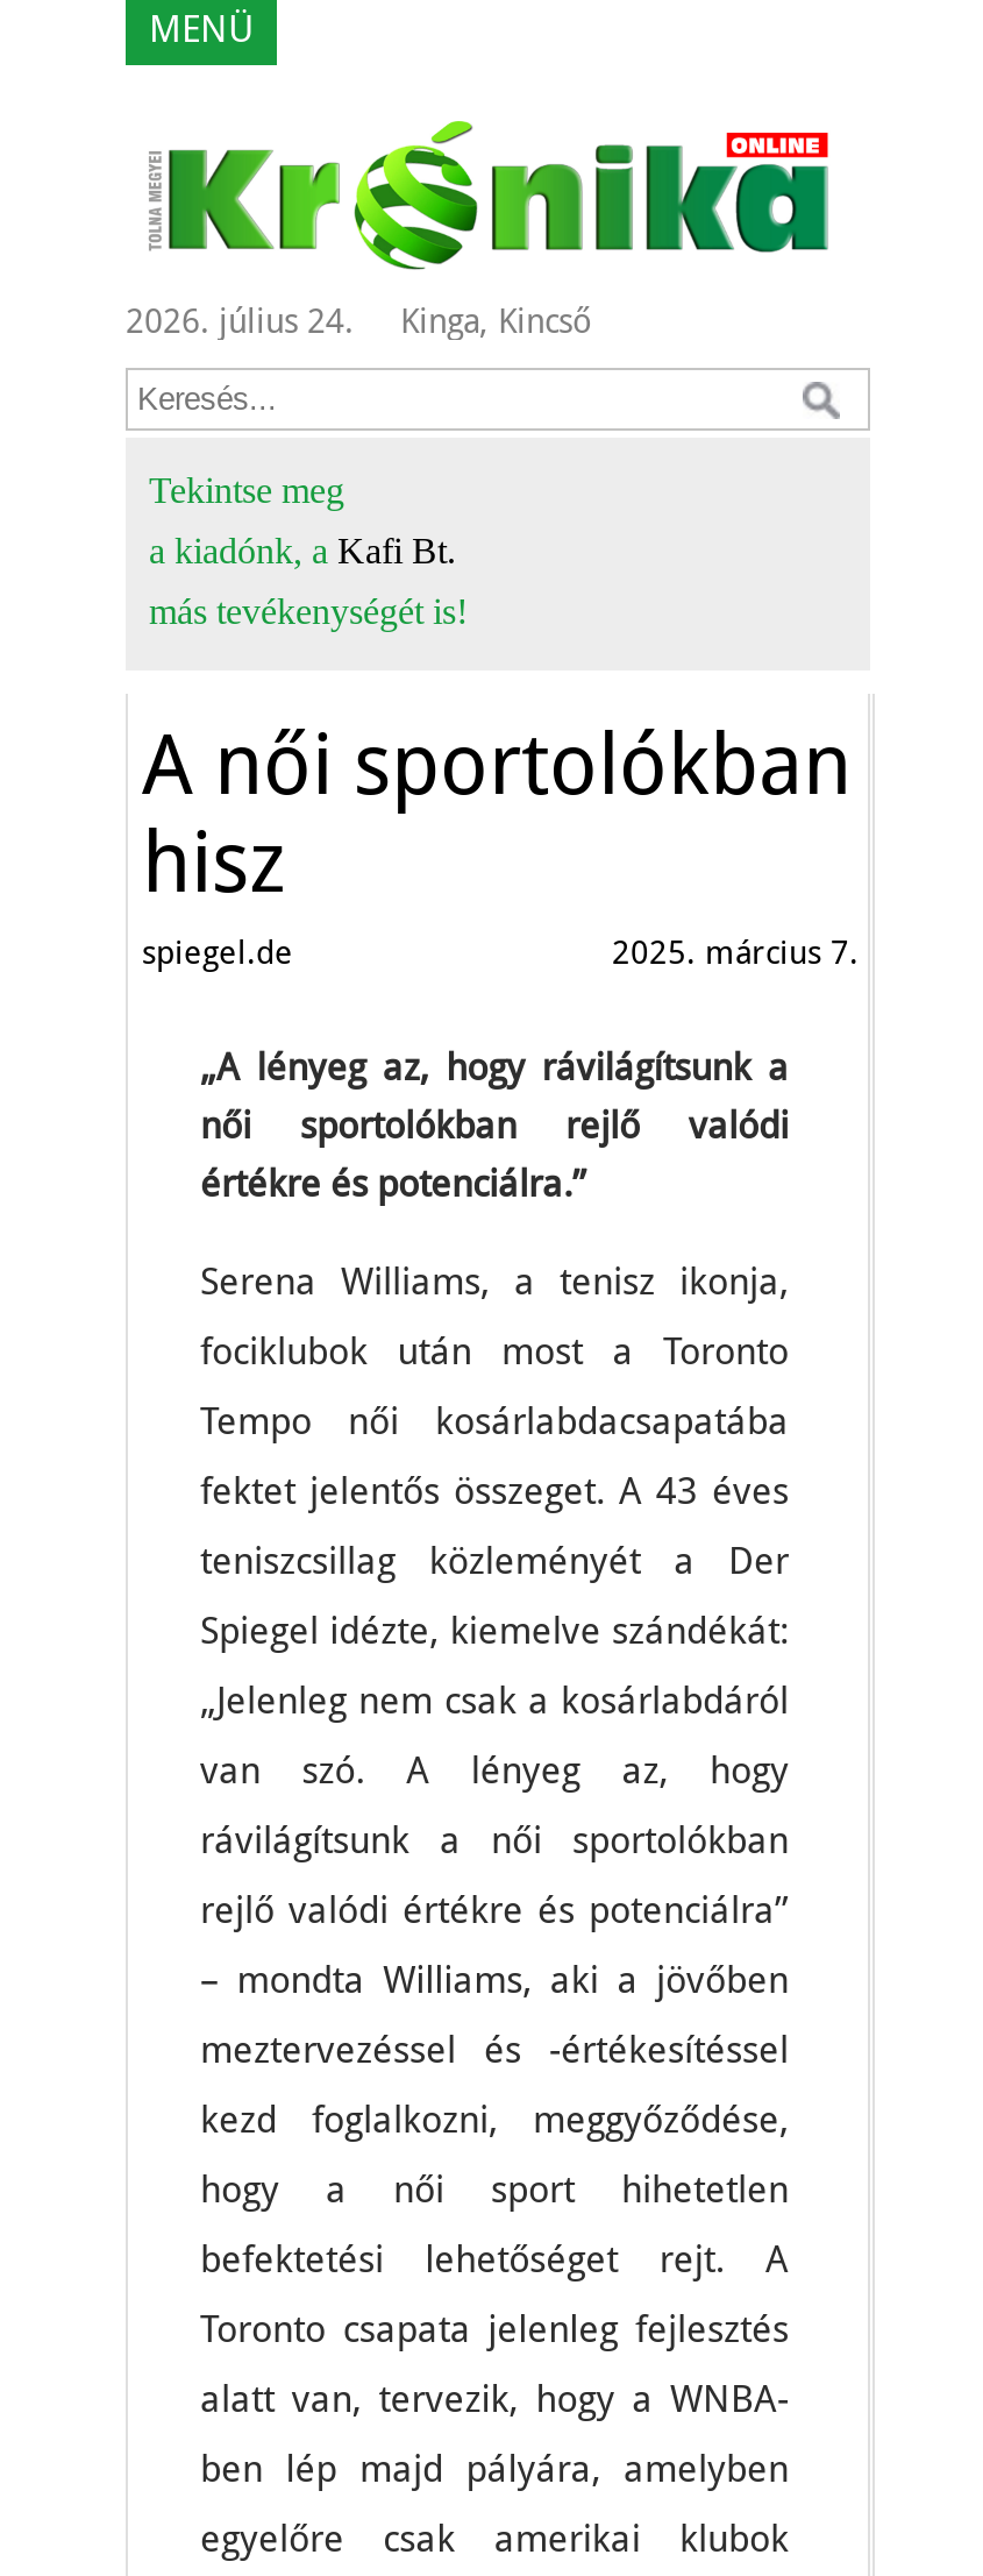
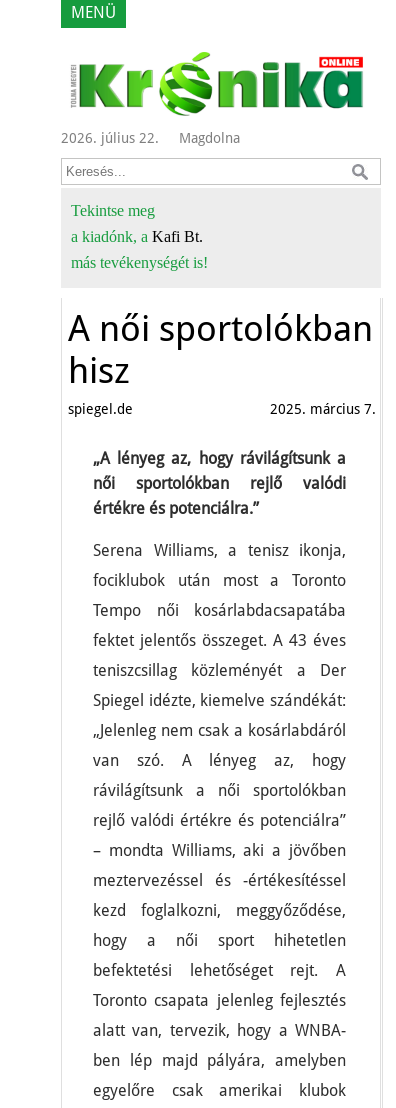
[126,303,591,340] 2026. július 24. | Kinga, Kincső -> [61,130,240,146] 2026. július 22. | Magdolna

